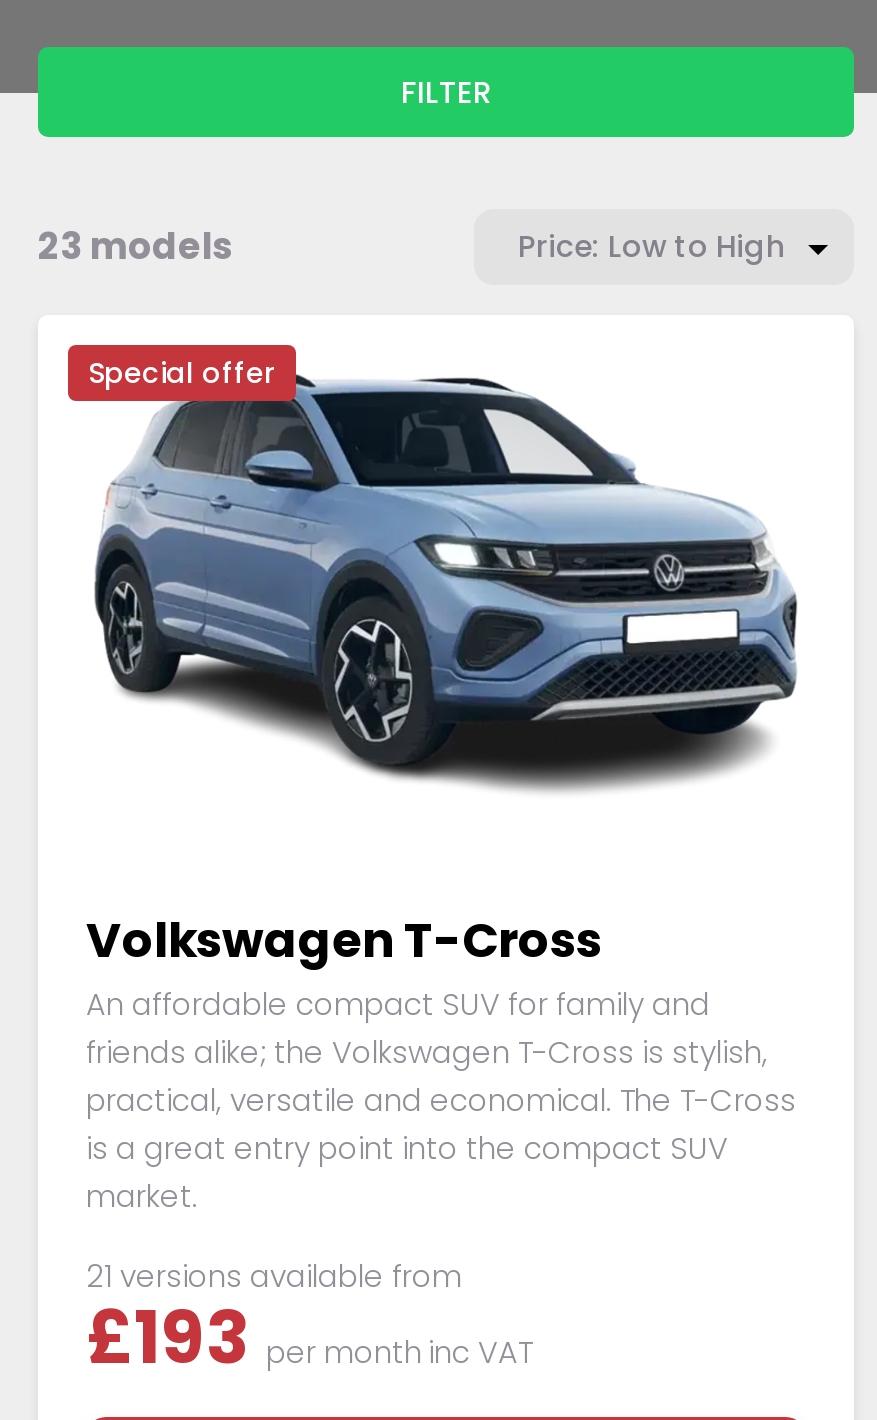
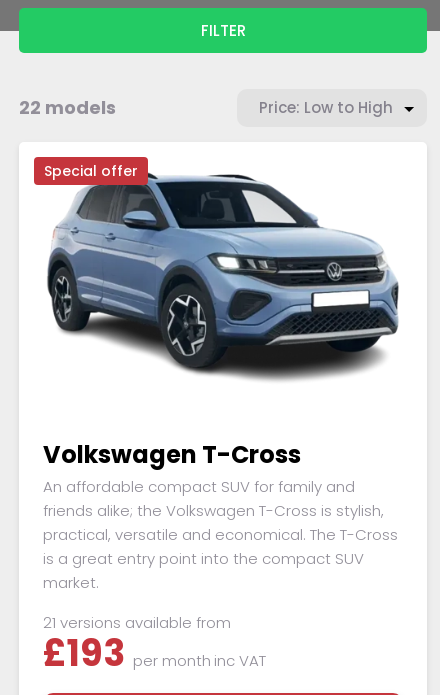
[38,220,232,270] 23 models -> [19,95,116,120] 22 models

